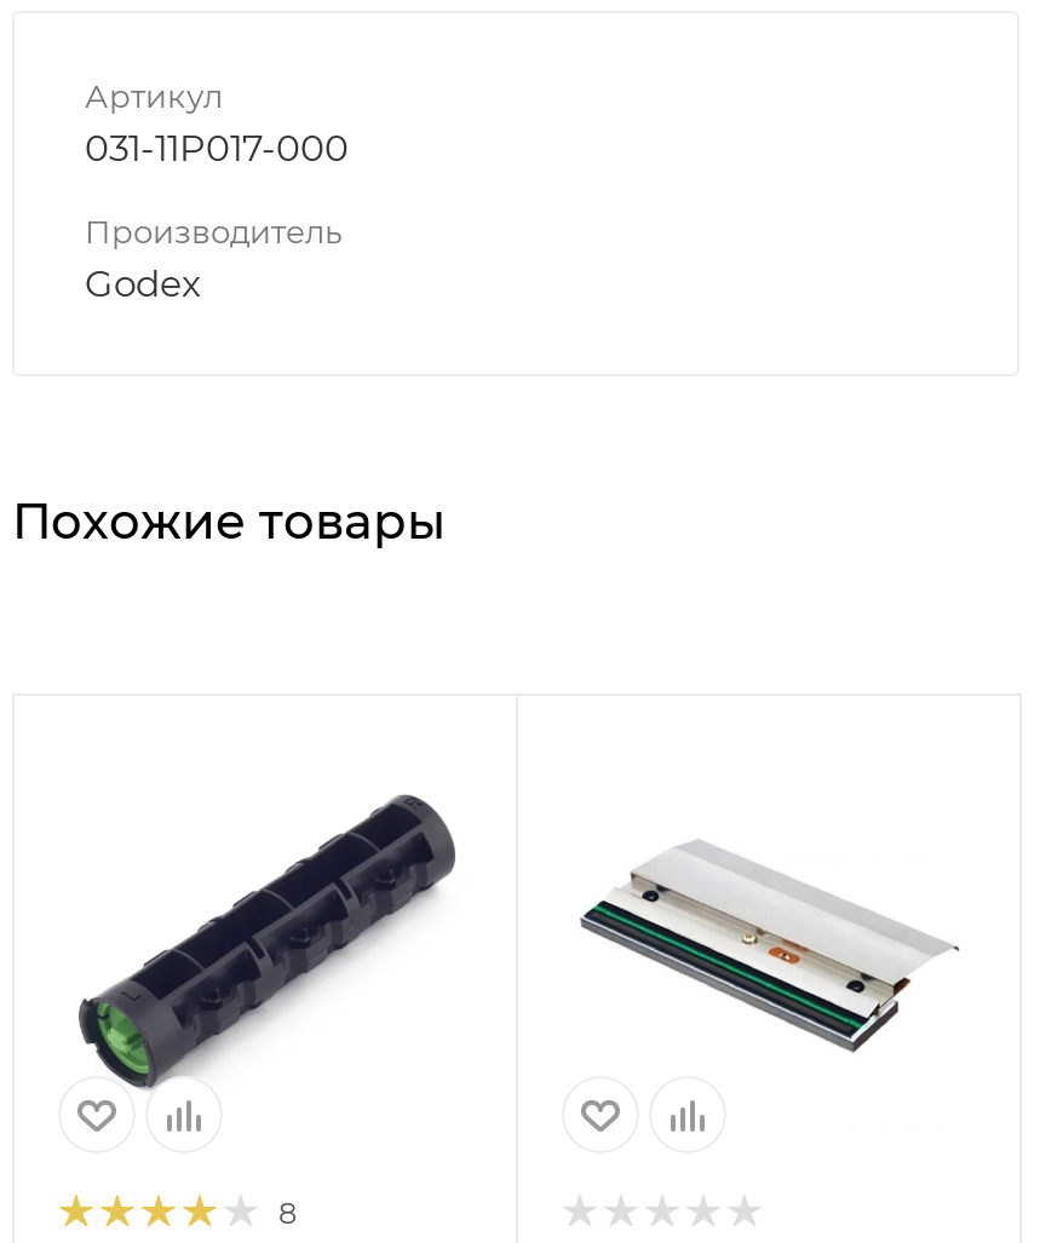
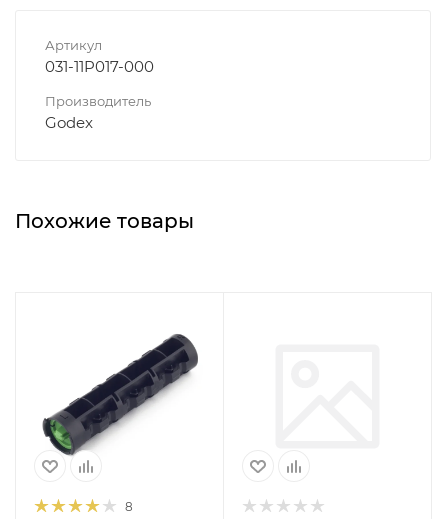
[579,841,961,1054] [image] -> none

